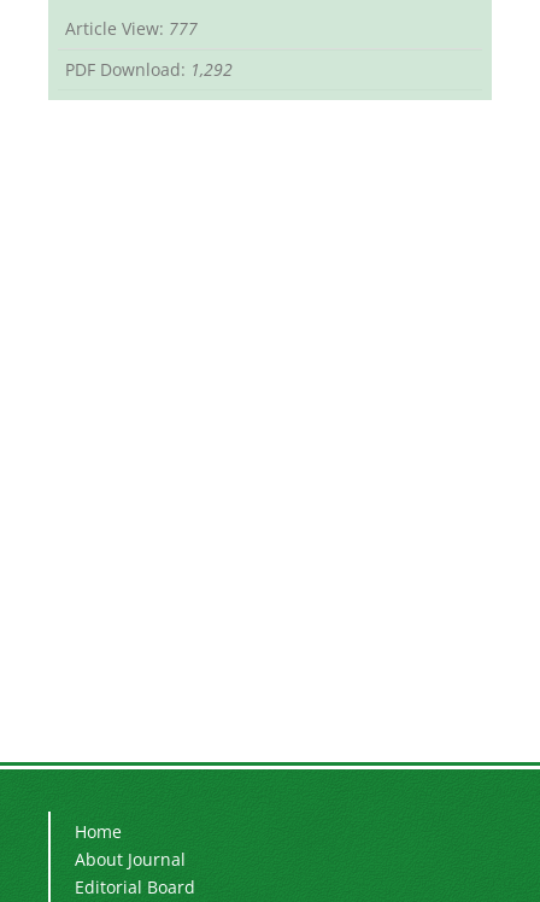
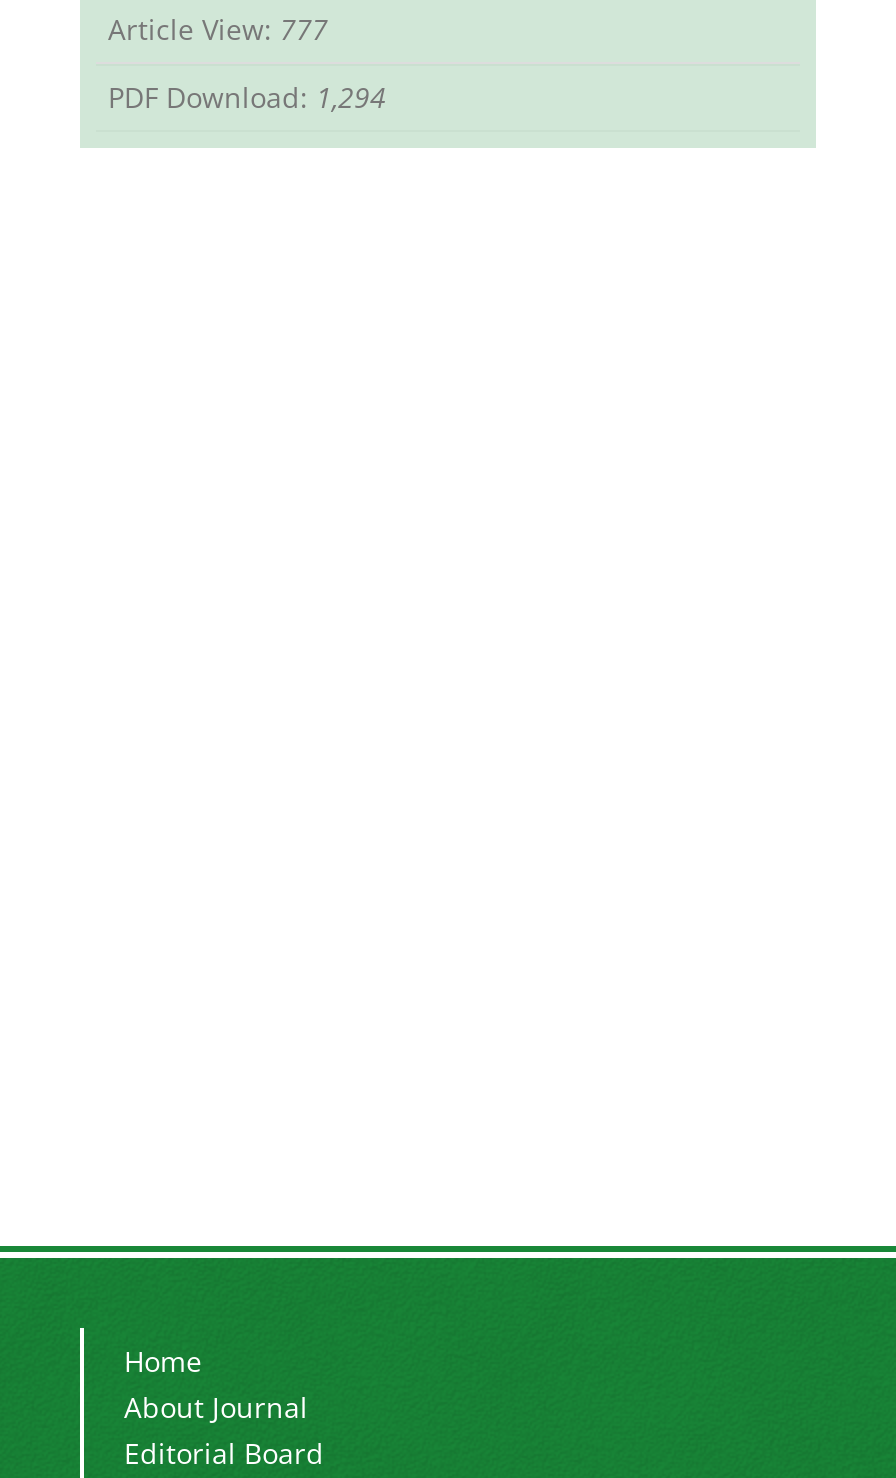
[65,57,233,80] PDF Download: 1,292 -> [108,77,386,115] PDF Download: 1,294

